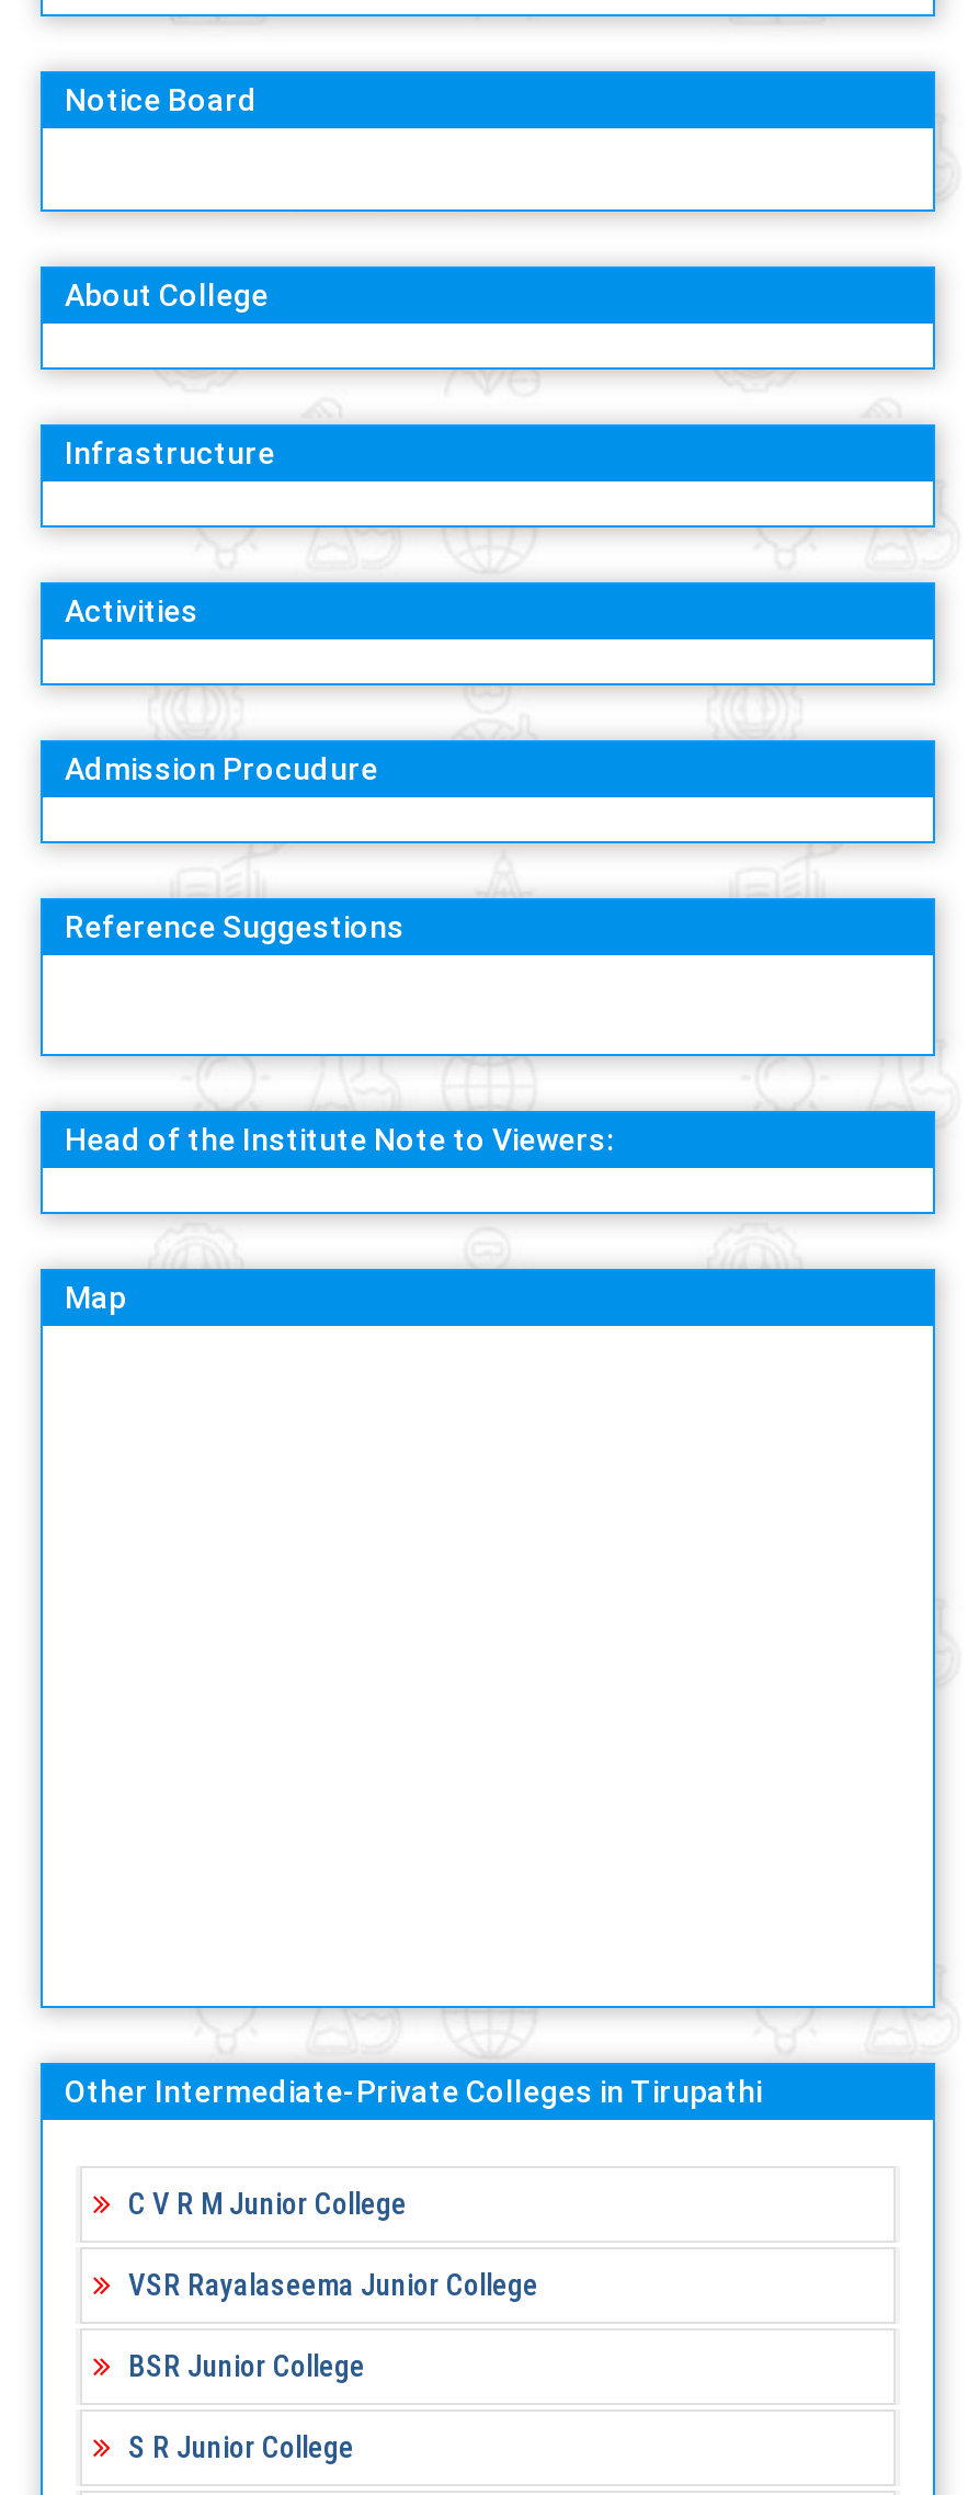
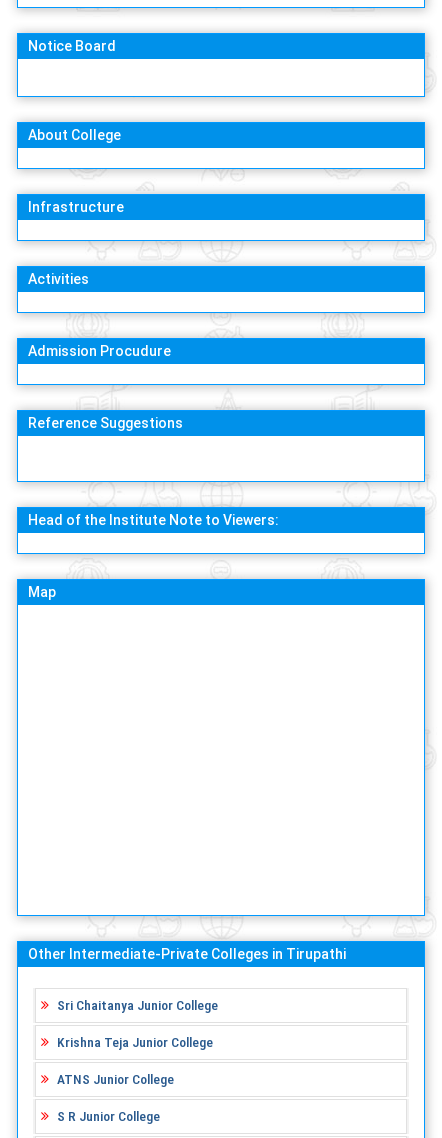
[128,2186,407,2221] C V R M Junior College -> [57,997,218,1013] Sri Chaitanya Junior College
[128,2267,538,2302] VSR Rayalaseema Junior College -> [57,1034,213,1050] Krishna Teja Junior College
[128,2348,365,2383] BSR Junior College -> [57,1071,174,1087] ATNS Junior College

